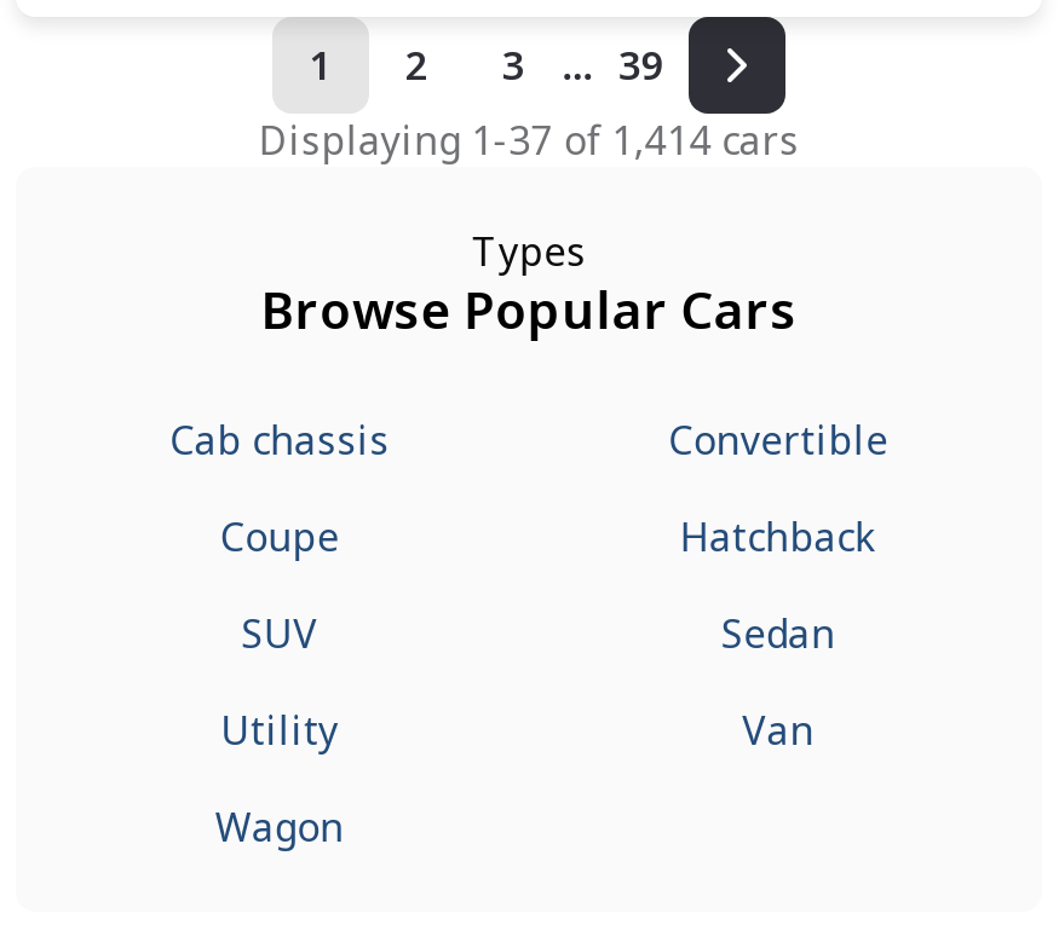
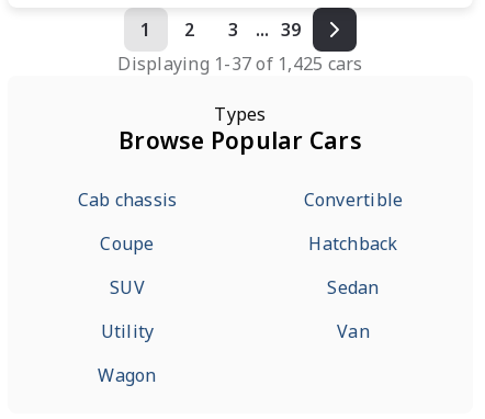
[259,114,799,167] Displaying 1 - 37 of 1,414cars -> [118,52,363,76] Displaying 1 - 37 of 1,425cars

